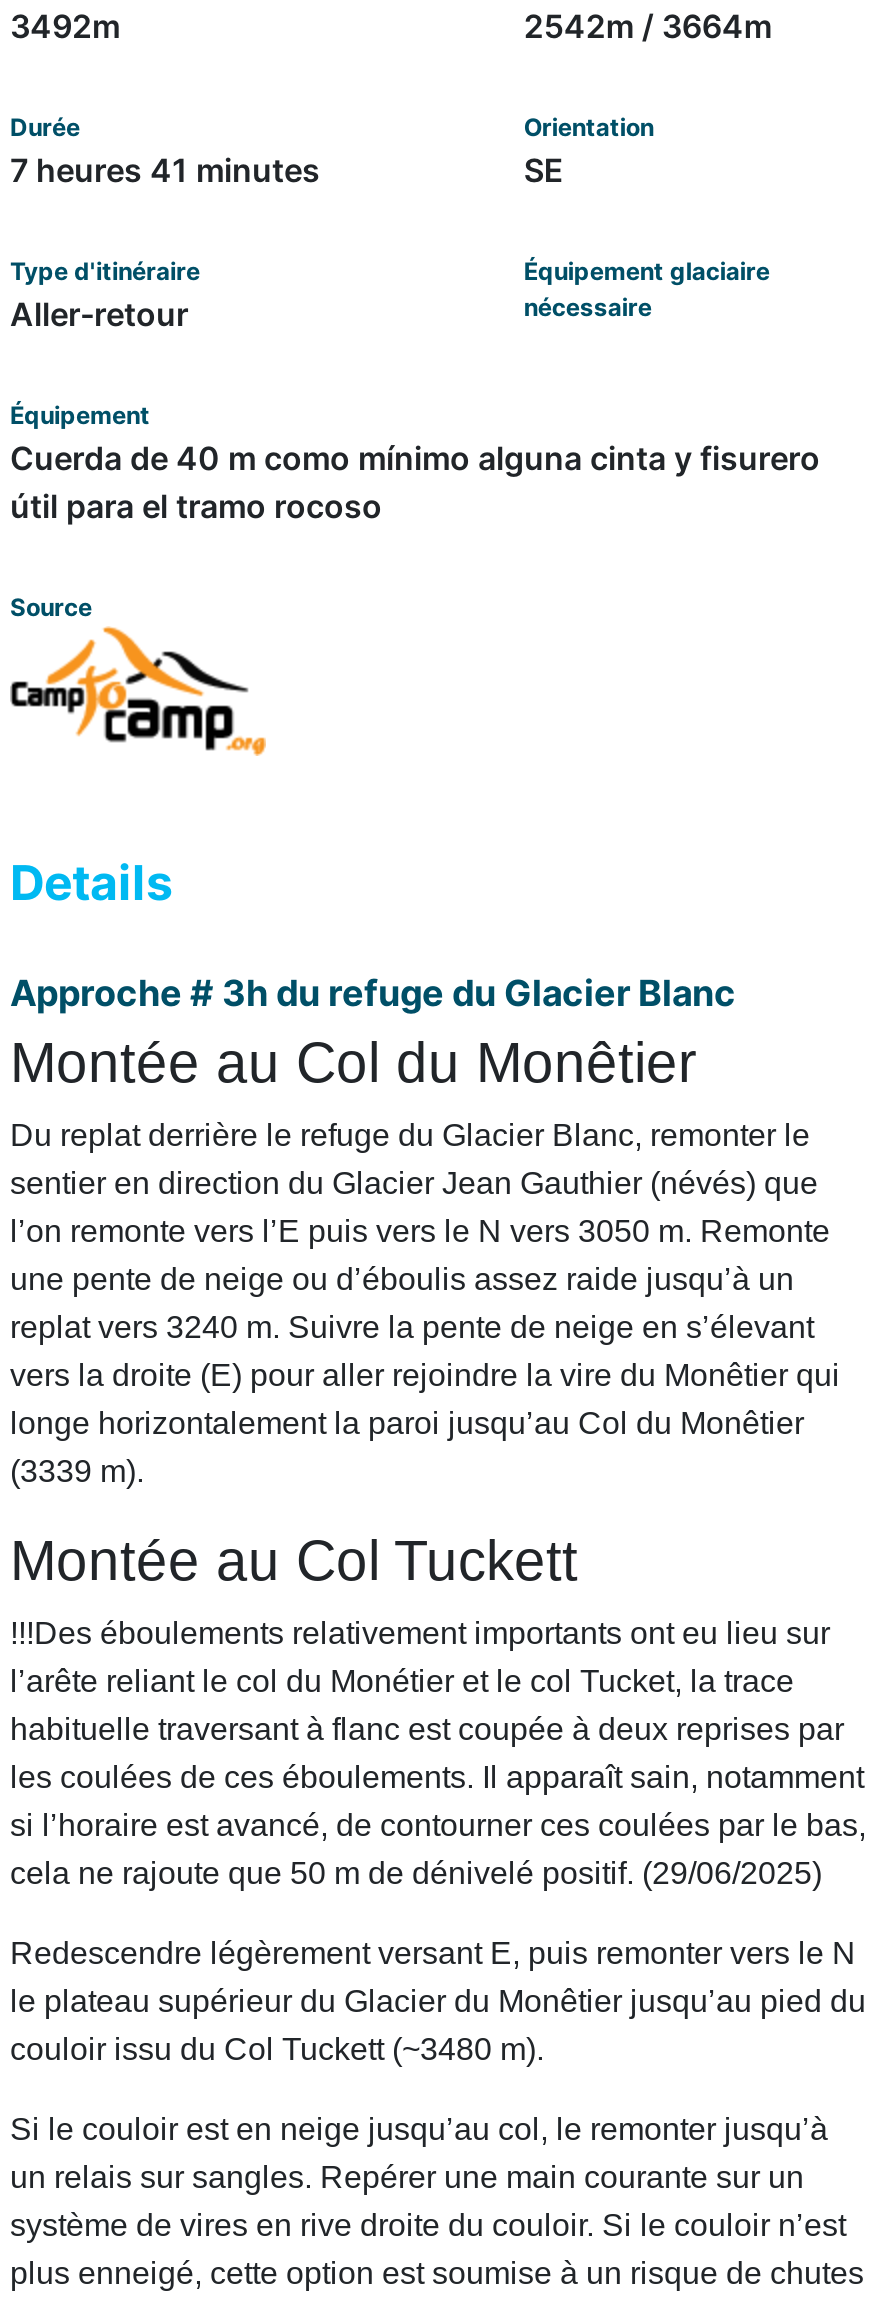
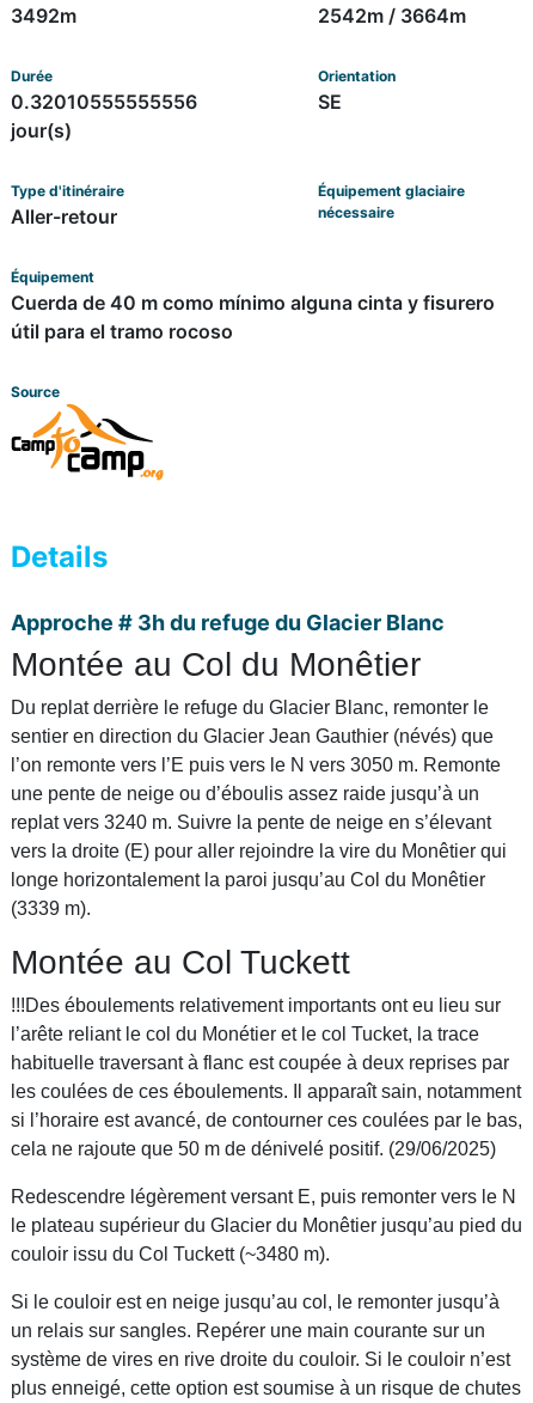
[10,150,320,190] 7 heures 41 minutes -> [11,90,197,142] 0.32010555555556 | jour(s)

